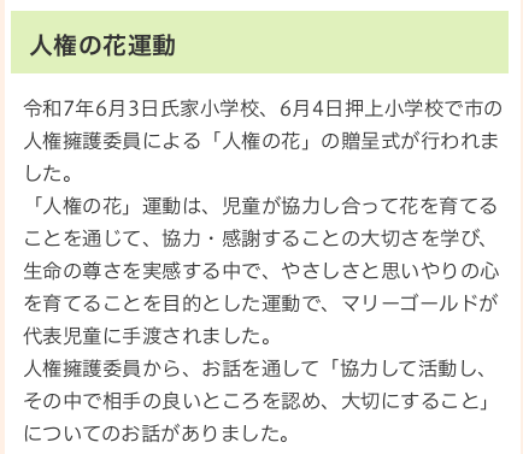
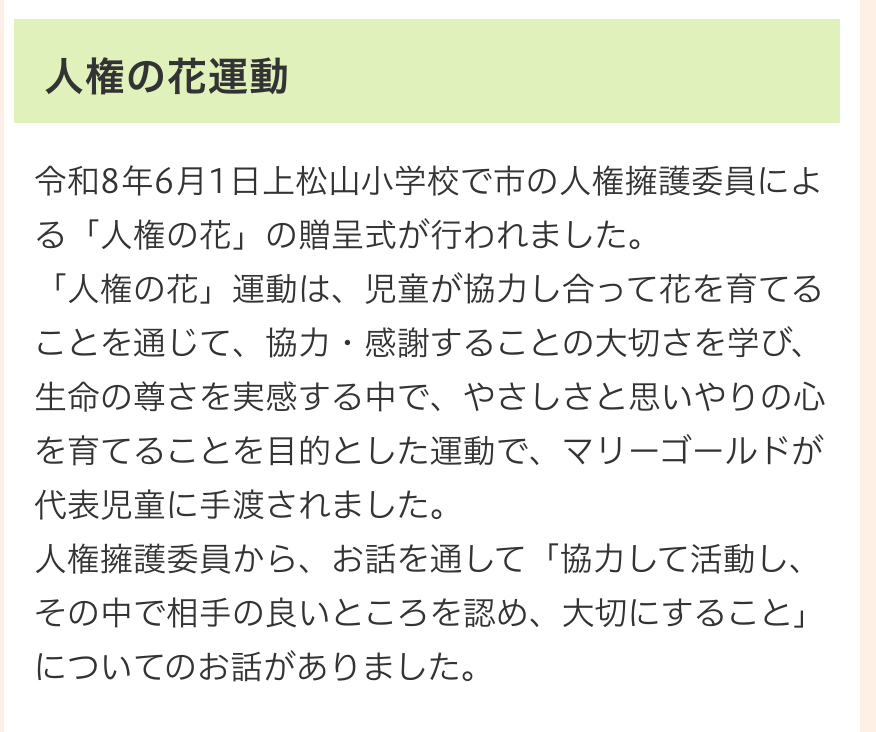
[23,99,503,183] 令和7年6月3日氏家小学校、6月4日押上小学校で市の | 人権擁護委員による「人権の花」の贈呈式が行われま | した。 -> [34,165,823,251] 令和8年6月1日上松山小学校で市の人権擁護委員によ | る「人権の花」の贈呈式が行われました。

